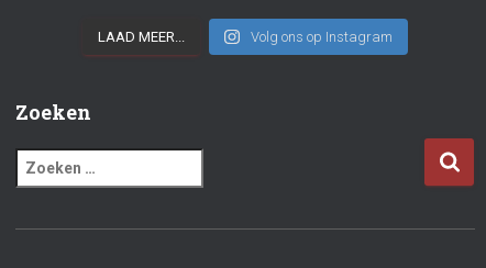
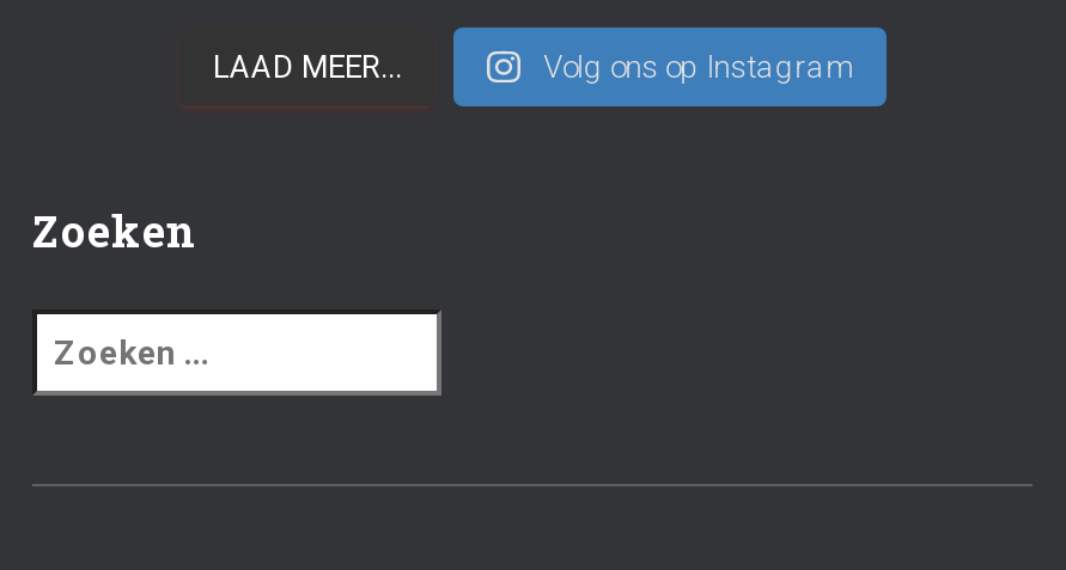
[423,137,475,187] [image] -> none

